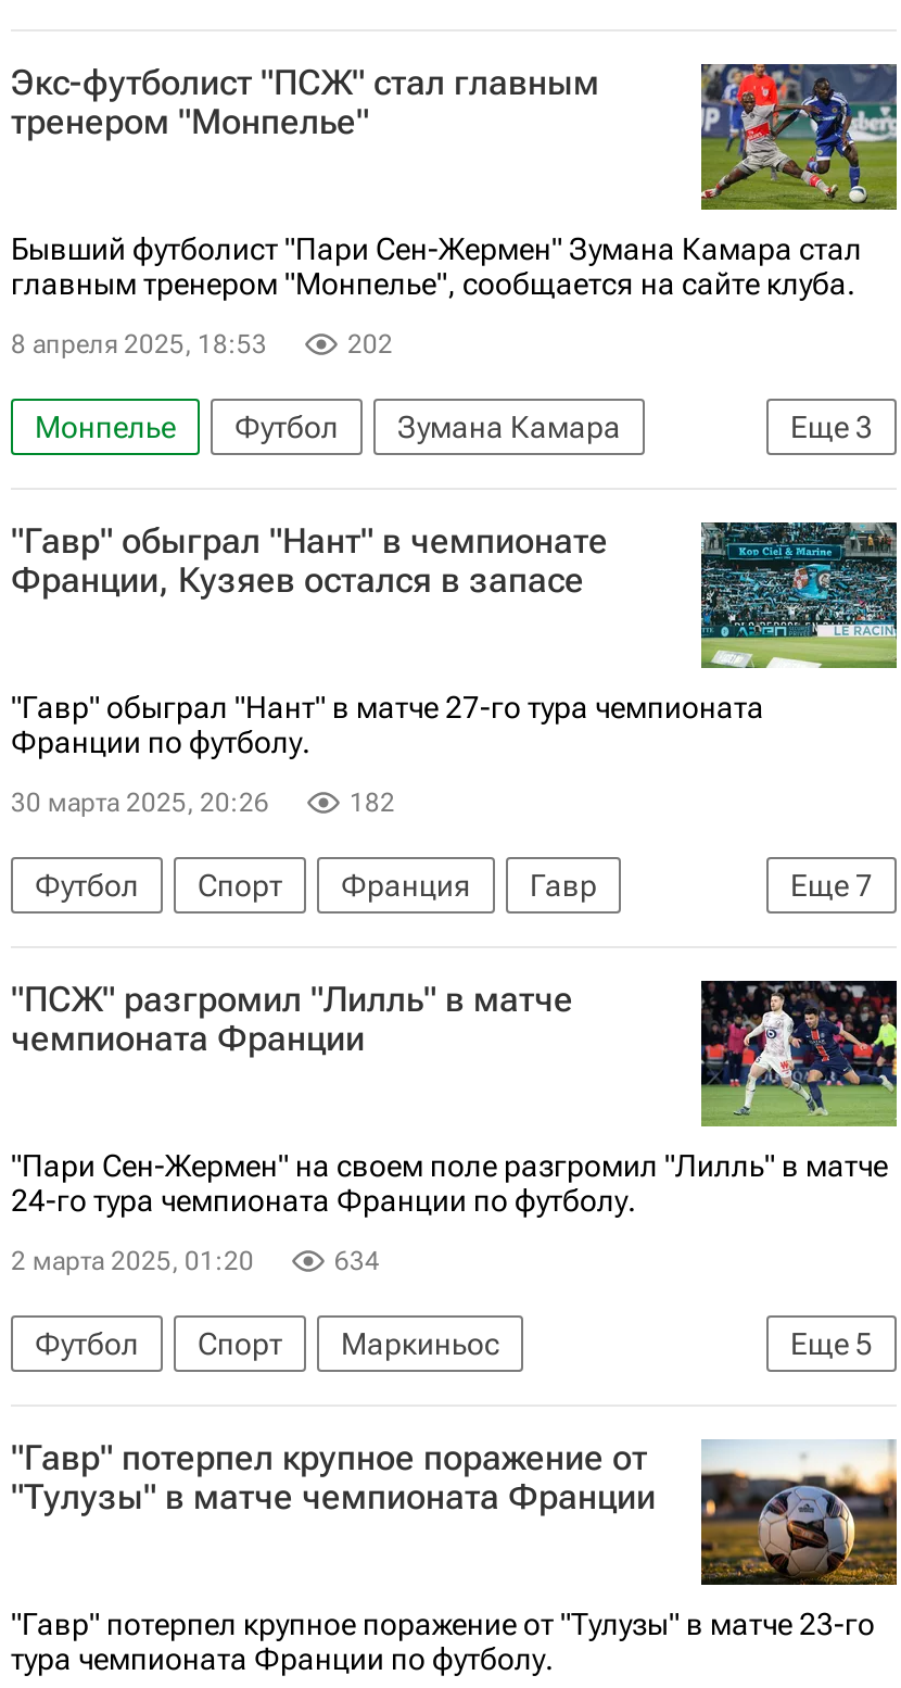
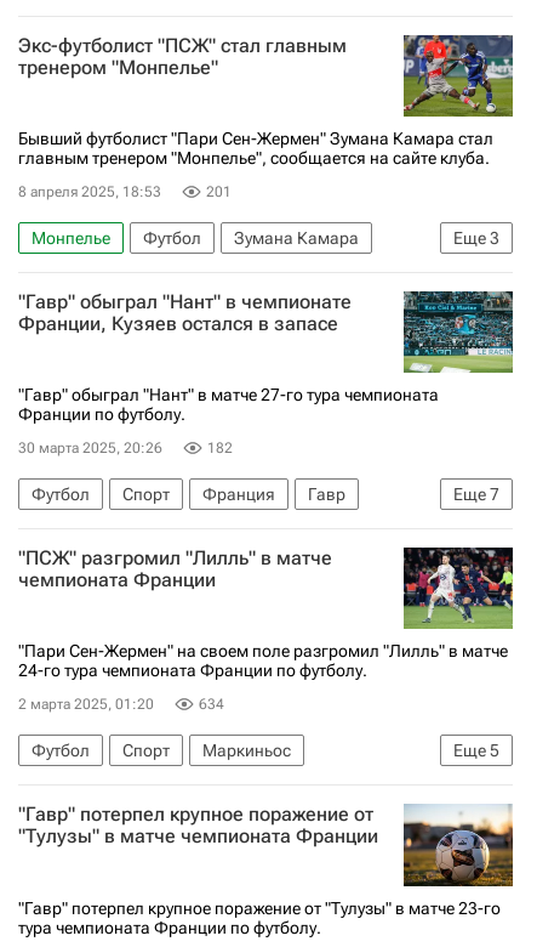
[347,328,393,358] 202 -> [206,183,232,200] 201

